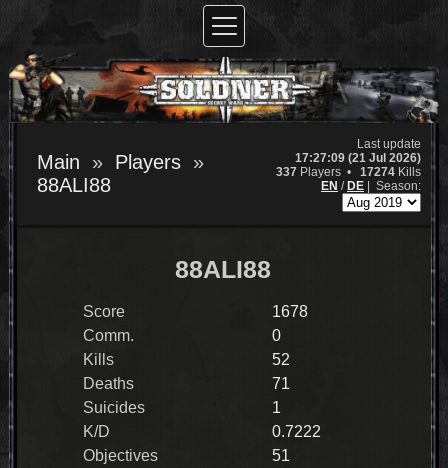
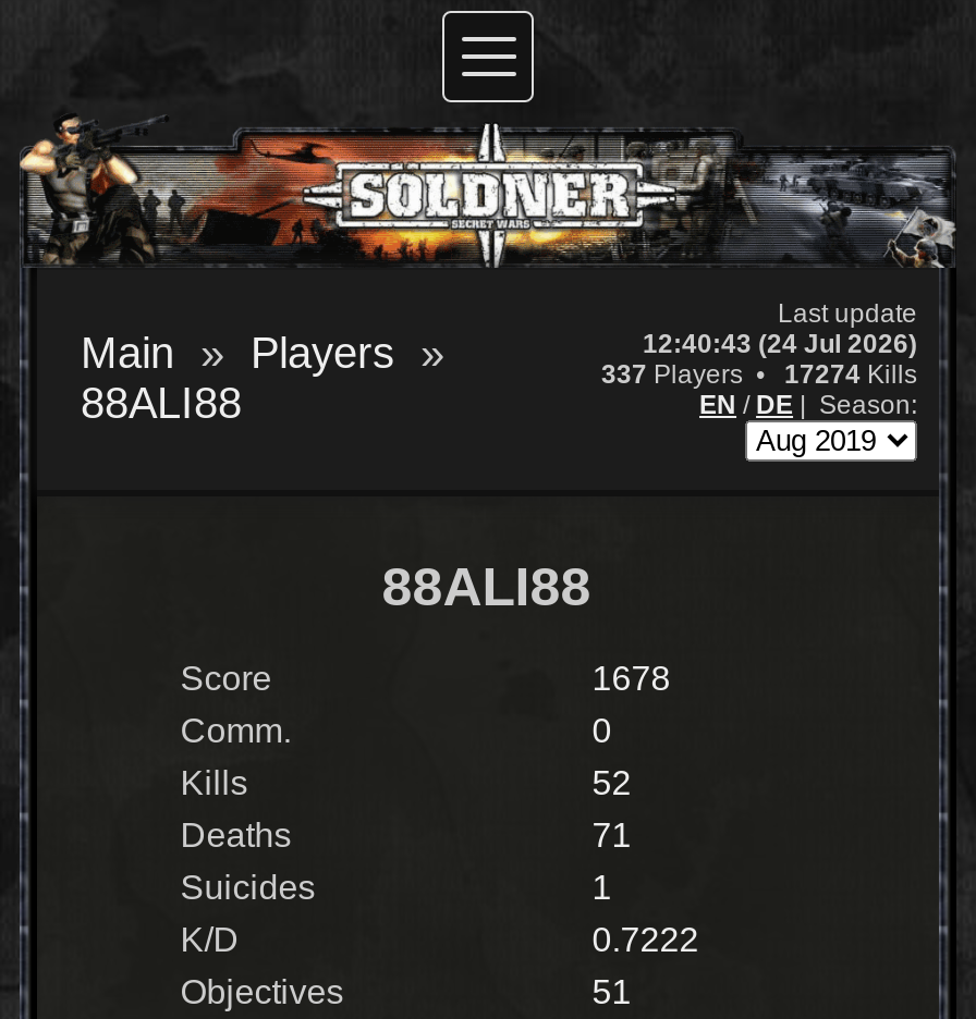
[295,151,421,165] 17:27:09 (21 Jul 2026) -> [643,329,917,359] 12:40:43 (24 Jul 2026)

